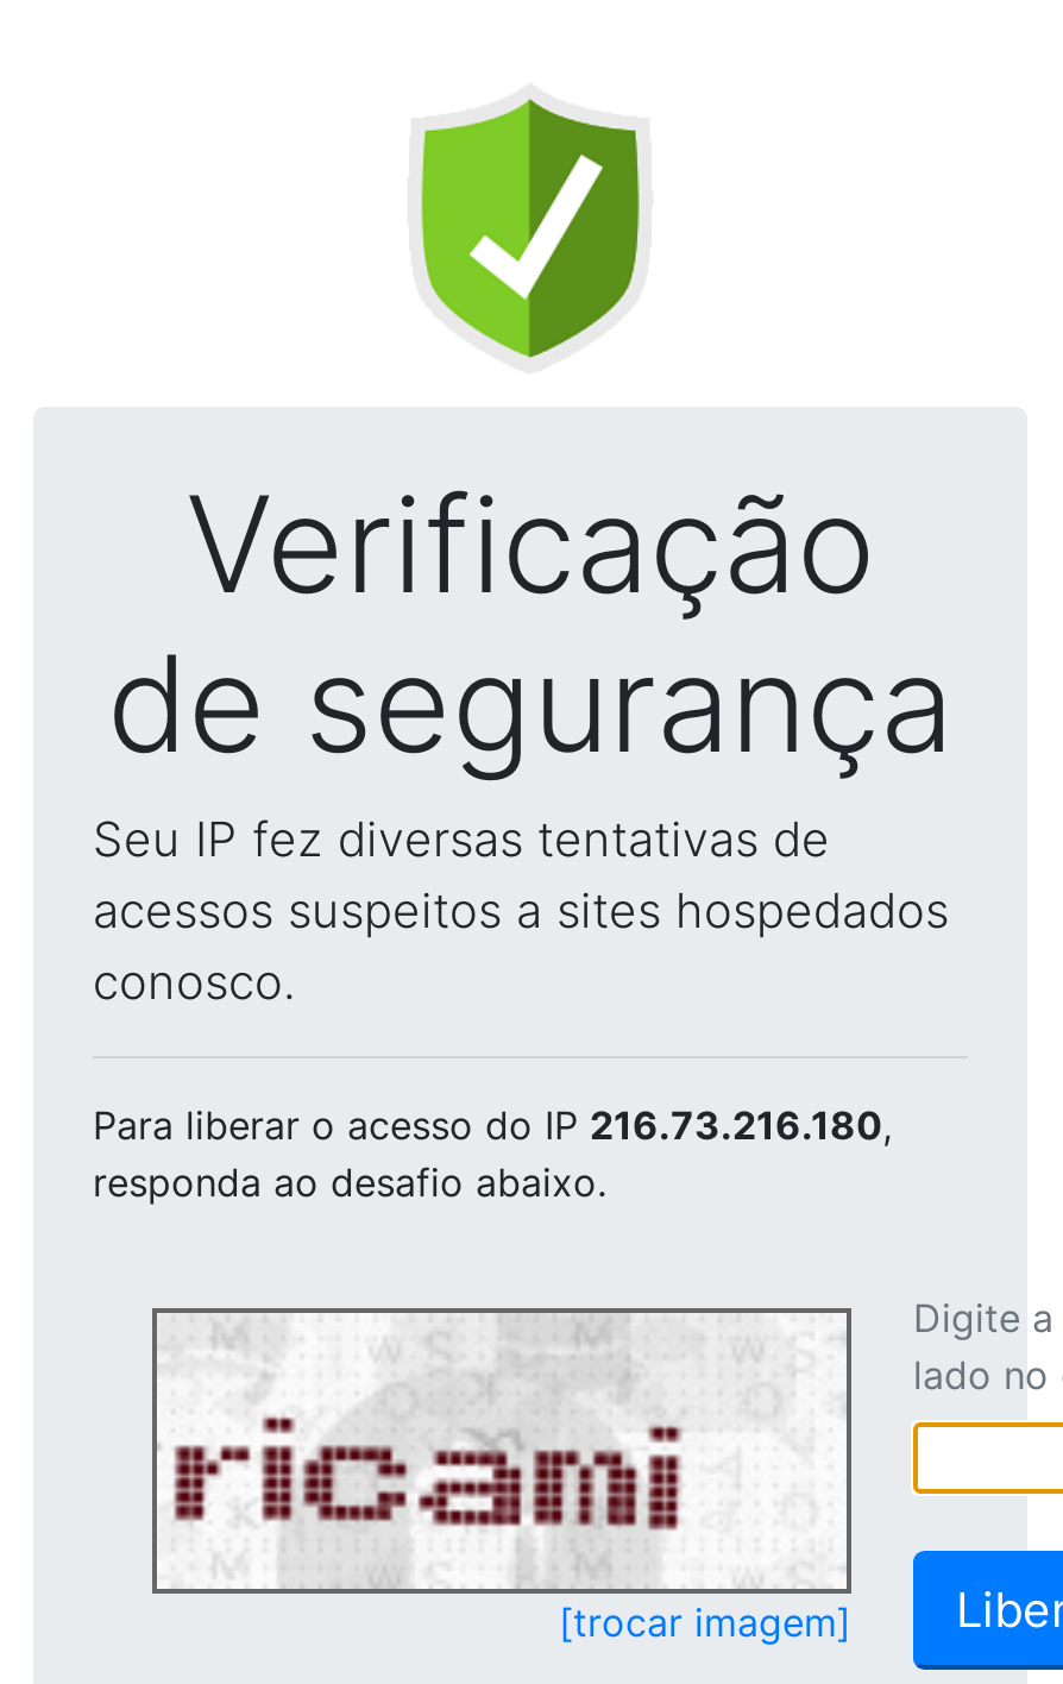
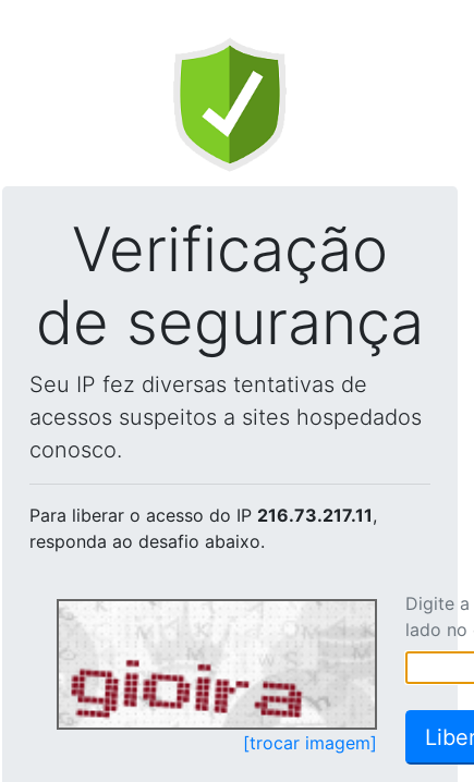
[93,1101,892,1149] Para liberar o acesso do IP 216.73.216.180, -> [29,504,377,526] Para liberar o acesso do IP 216.73.217.11,
[159,1318,844,1584] [image] -> [61,602,373,726] [image]

